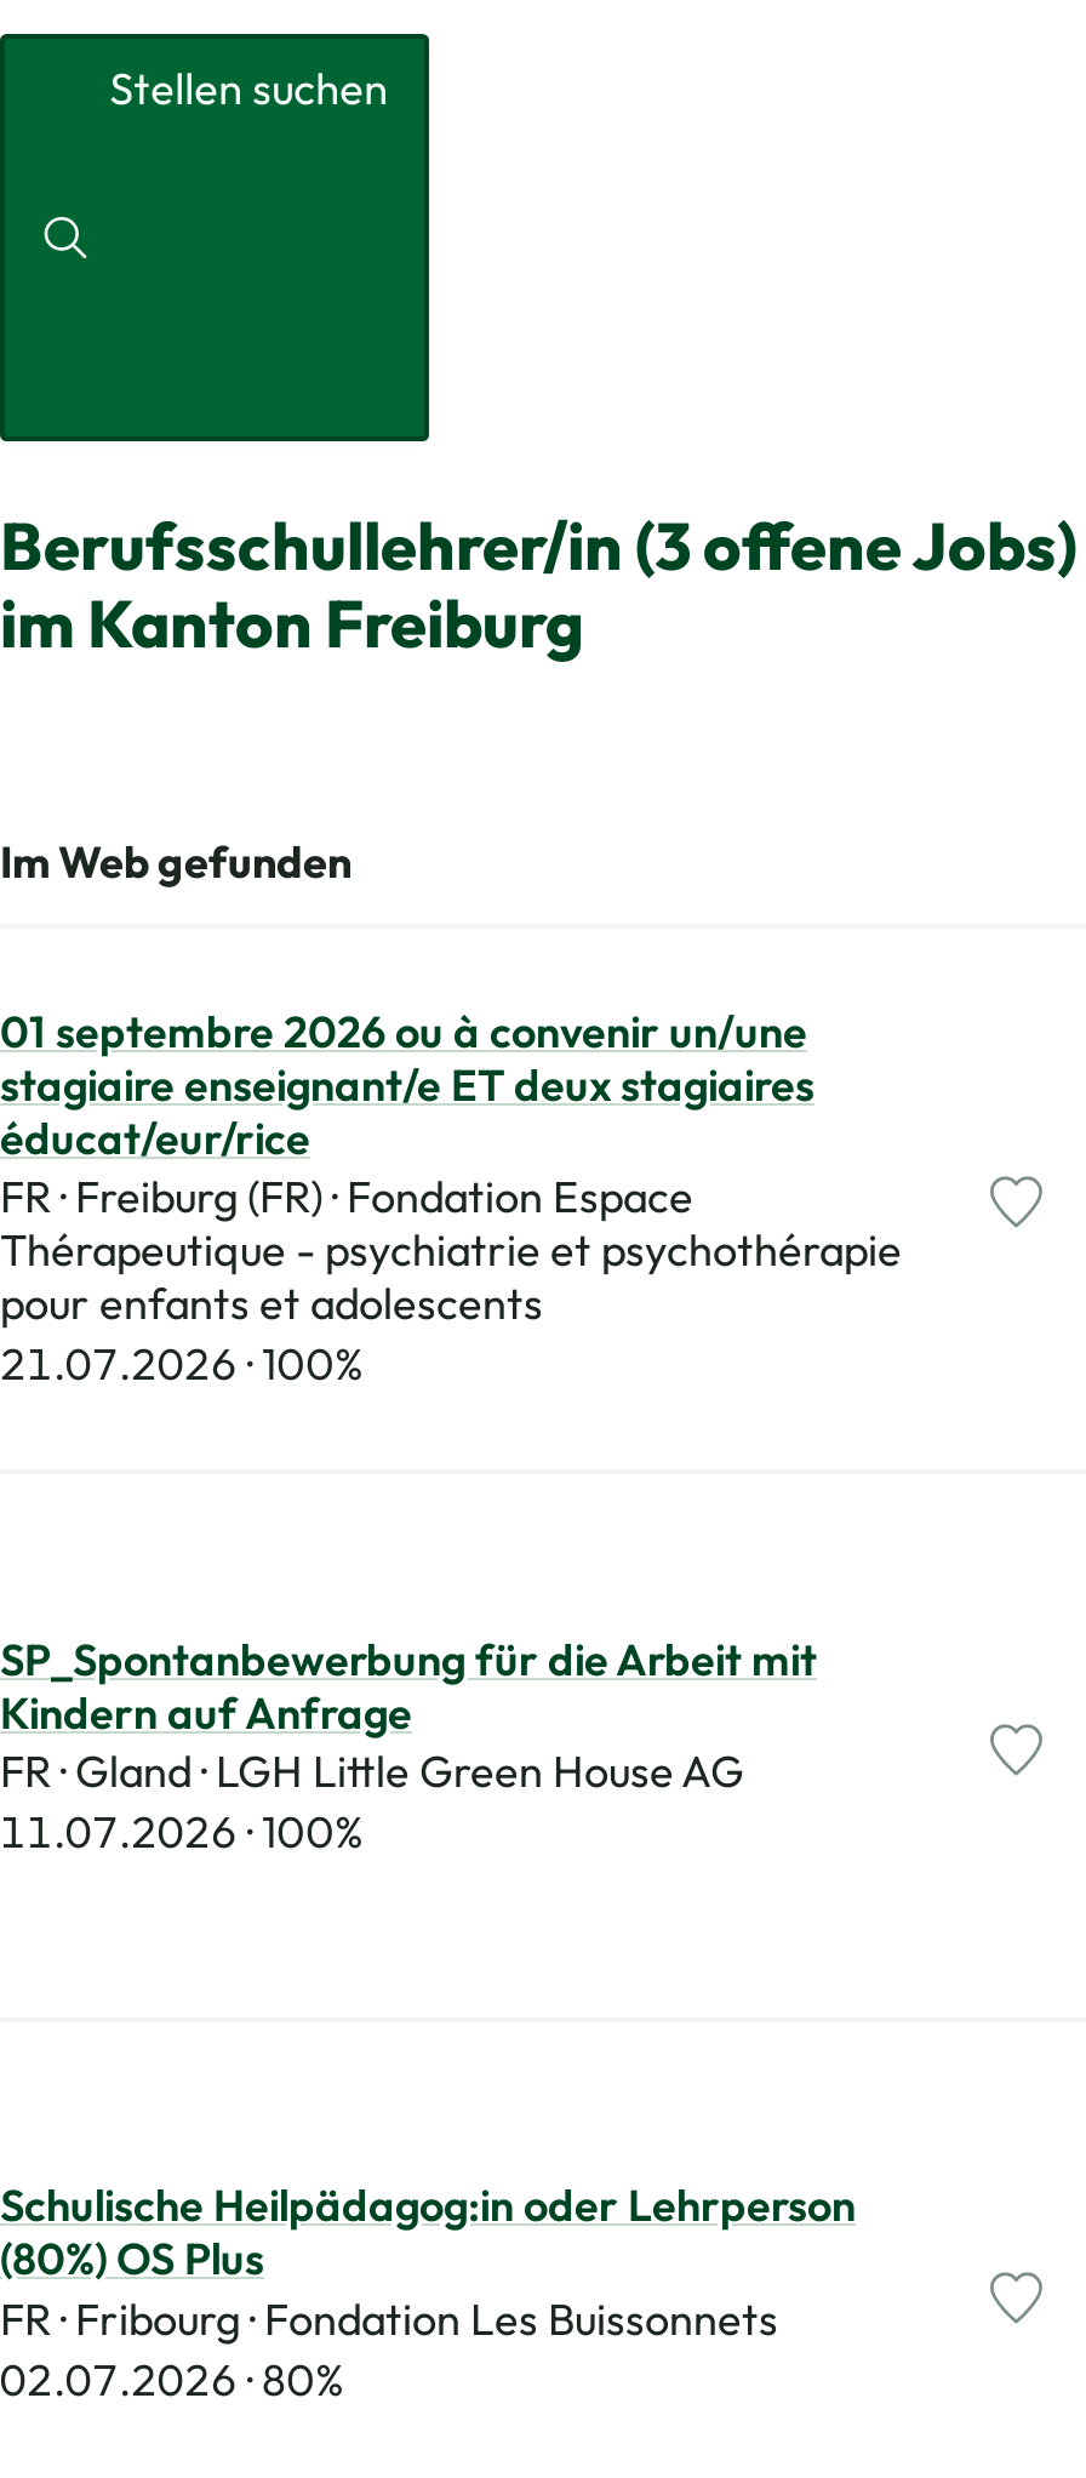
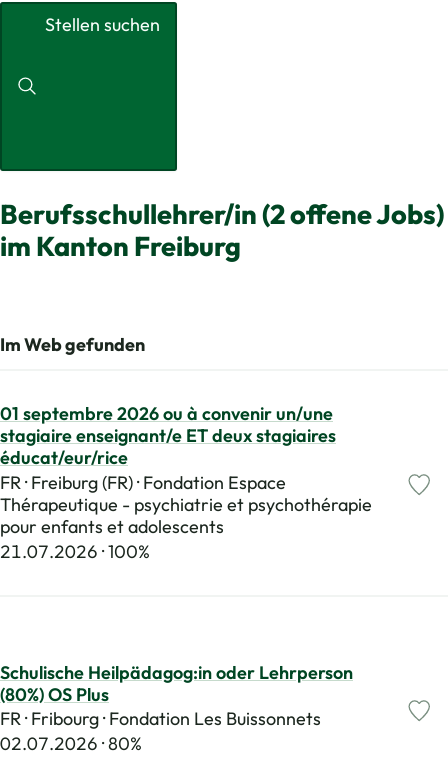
[0,505,1076,587] Berufsschullehrer/in (3 offene Jobs) -> [0,197,444,231] Berufsschullehrer/in (2 offene Jobs)
[0,1631,817,1859] SP_Spontanbewerbung für die Arbeit mit | Kindern auf Anfrage | FR · Gland · LGH Little Green House AG | 11.07.2026 100% -> none

